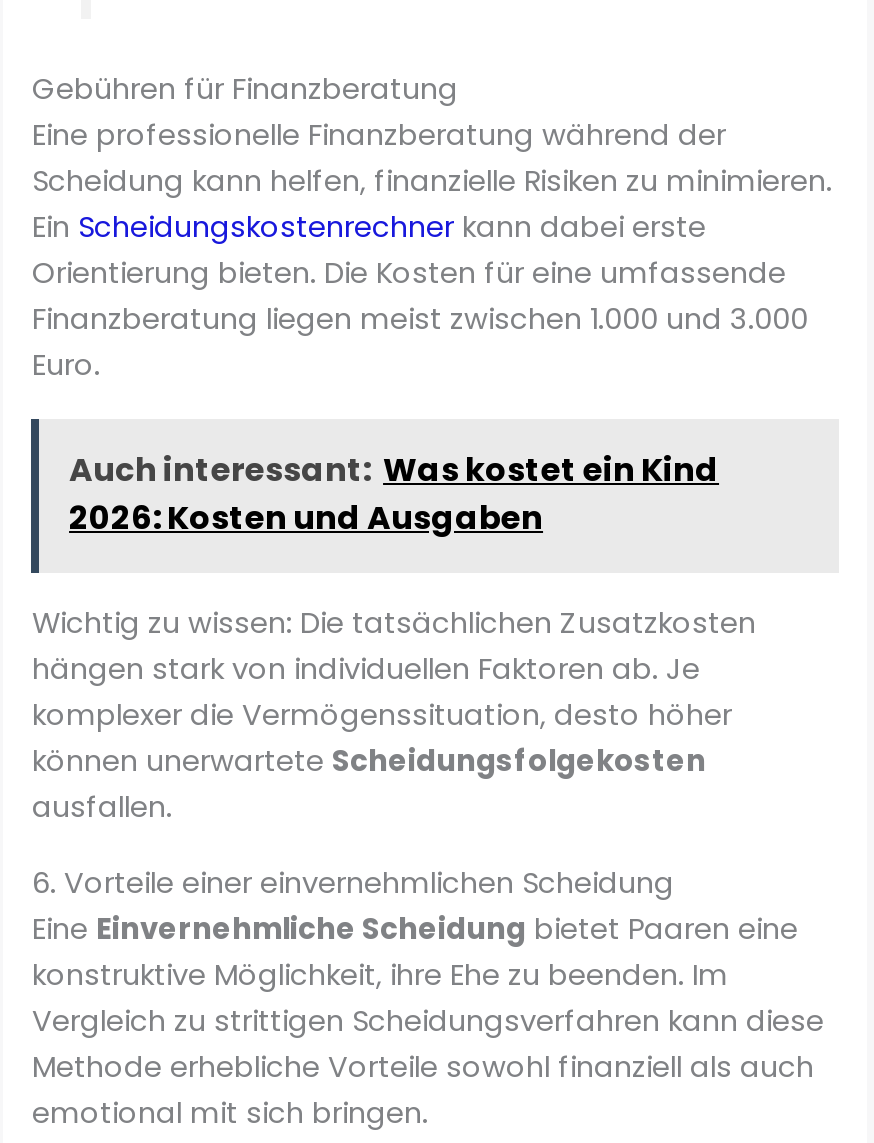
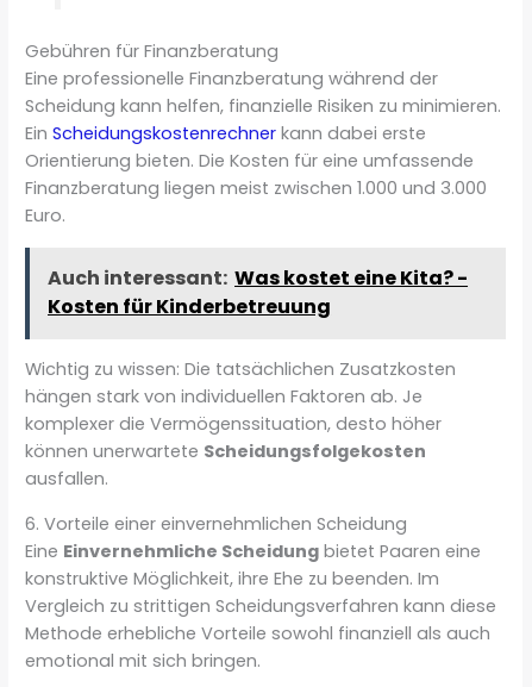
[69,448,719,542] Auch interessant: Was kostet ein Kind | 2026: Kosten und Ausgaben -> [48,265,468,321] Auch interessant: Was kostet eine Kita? - | Kosten für Kinderbetreuung

